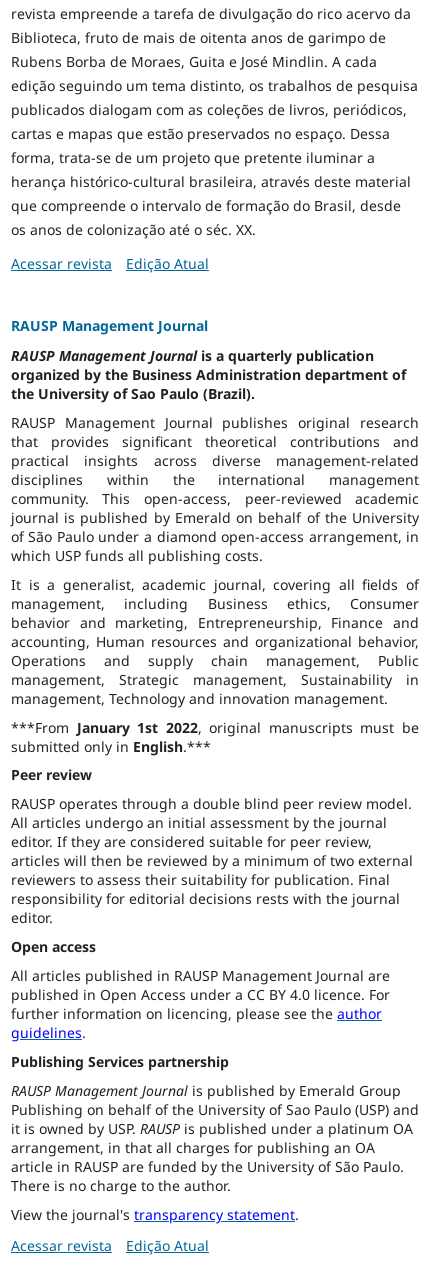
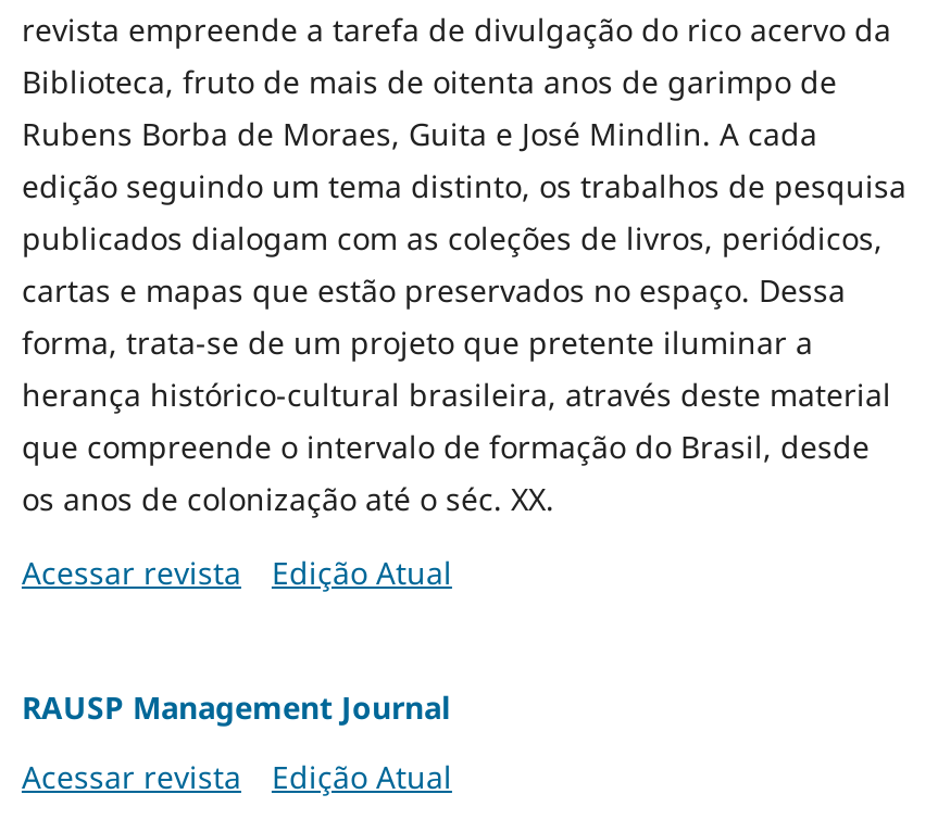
[11,345,419,1224] RAUSP Management Journal is a quarterly publication | organized by the Business Administration department of | the University of Sao Paulo (Brazil). | RAUSP Management Journal publishes original research | that provides significant theoretical contributions and | practical insights across diverse management-related | disciplines within the international management | community. This open-access, peer-reviewed academic | journal is published by Emerald on behalf of the University | of São Paulo under a diamond open-access arrangement, in | which USP funds all publishing costs. | It is a generalist, academic journal, covering all fields of | management, including Business ethics, Consumer | behavior and marketing, Entrepreneurship, Finance and | accounting, Human resources and organizational behavior, | Operations and supply chain management, Public | management, Strategic management, Sustainability in | management, Technology and innovation management. | ***From January 1st 2022, original manuscripts must be | submitted only in English.*** | Peer review | RAUSP operates through a double blind peer review model. | All articles undergo an initial assessment by the journal | editor. If they are considered suitable for peer review, | articles will then be reviewed by a minimum of two external | reviewers to assess their suitability for publication. Final | responsibility for editorial decisions rests with the journal | editor. | Open access | All articles published in RAUSP Management Journal are | published in Open Access under a CC BY 4.0 licence. For | further information on licencing, please see the author | guidelines. | Publishing Services partnership | RAUSP Management Journal is published by Emerald Group | Publishing on behalf of the University of Sao Paulo (USP) and | it is owned by USP. RAUSP is published under a platinum OA | arrangement, in that all charges for publishing an OA | article in RAUSP are funded by the University of São Paulo. | There is no charge to the author. | View the journal's transparency statement. -> none

